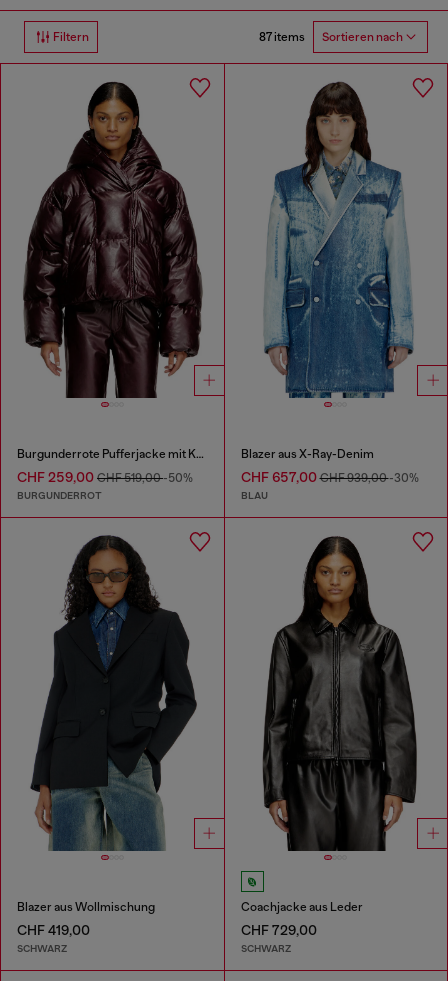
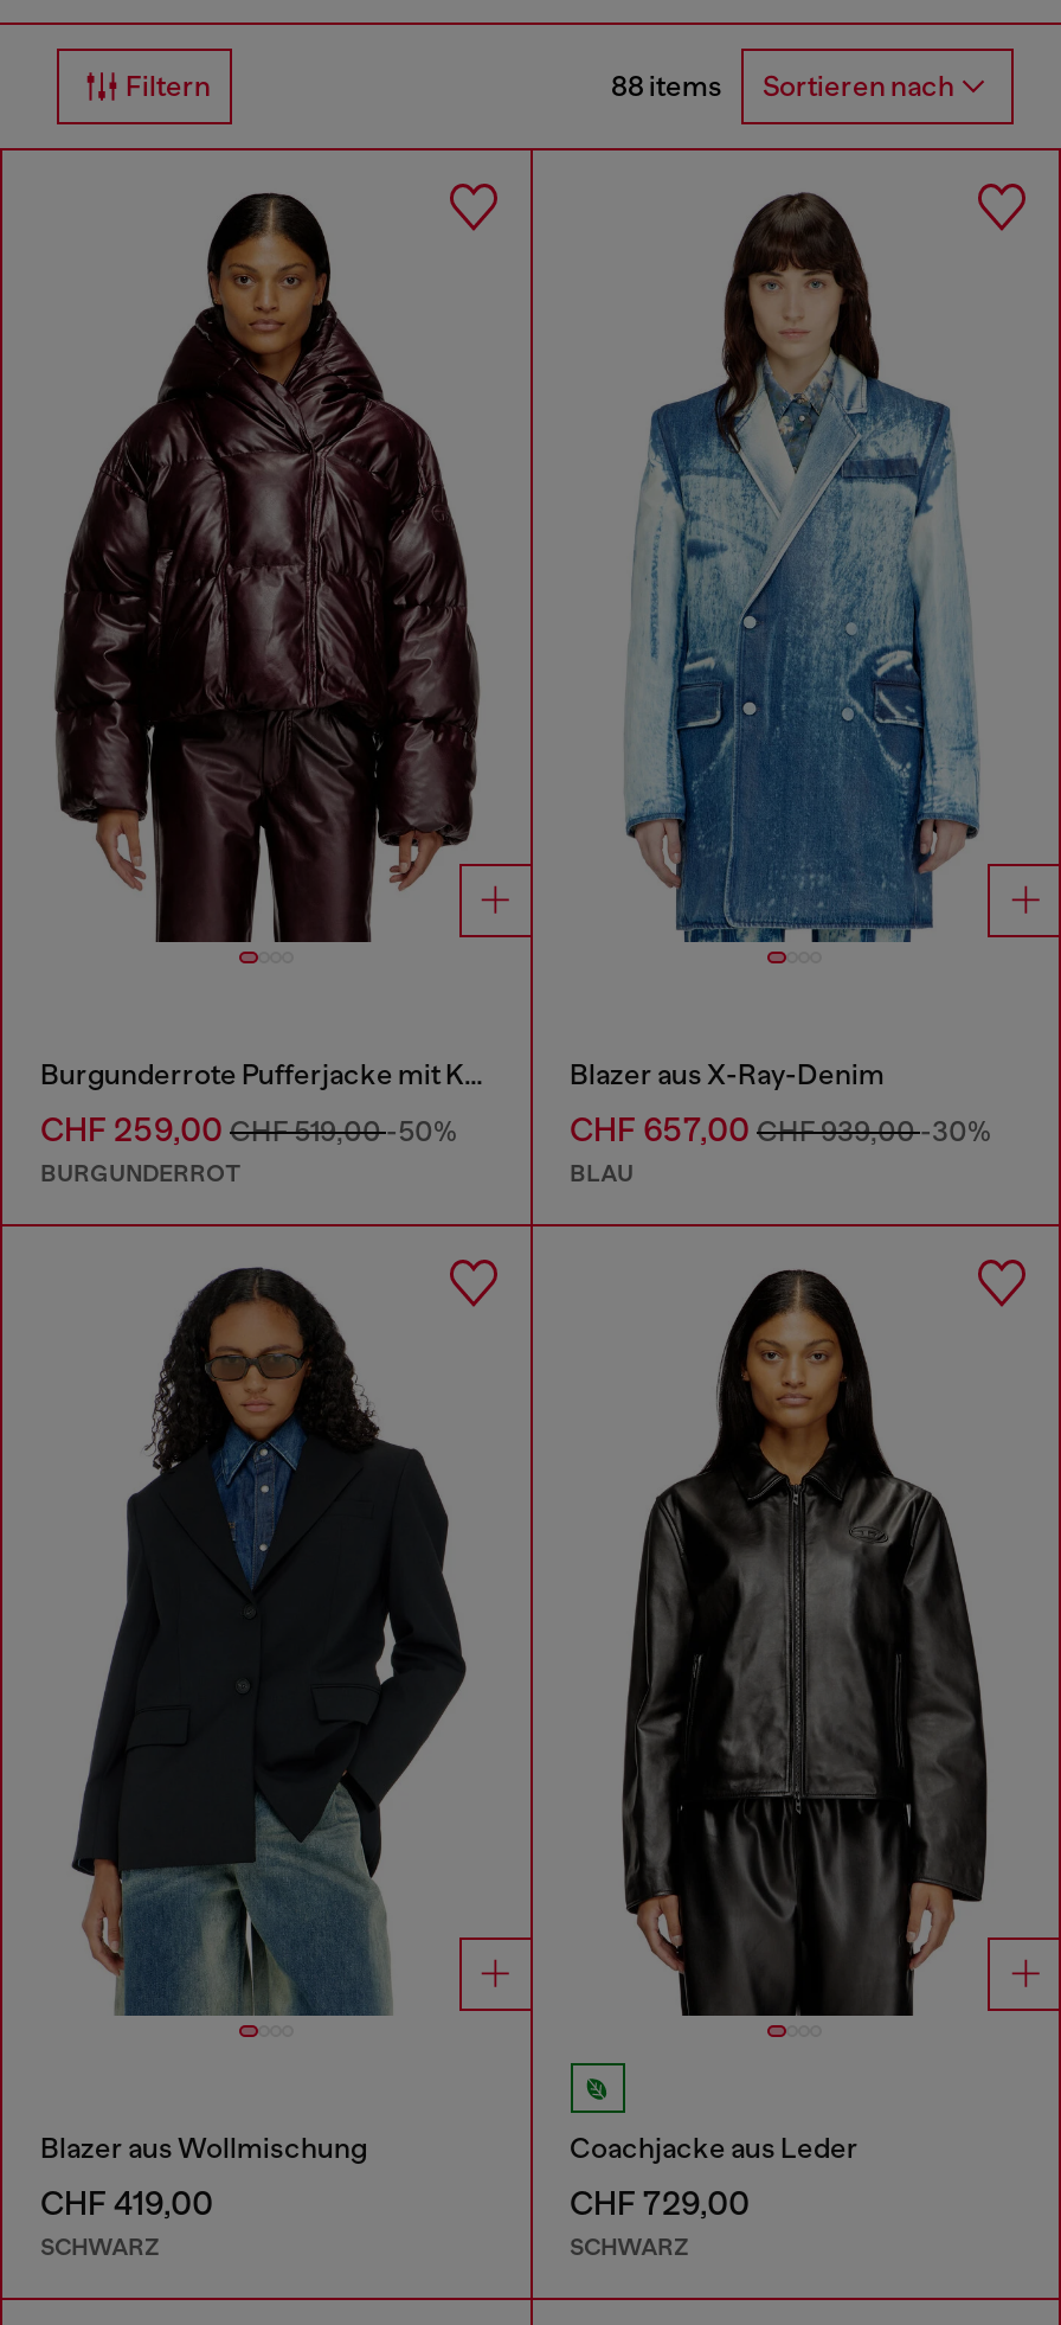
[259,30,403,44] 87 items Sortieren nach -> [611,70,954,104] 88 items Sortieren nach

